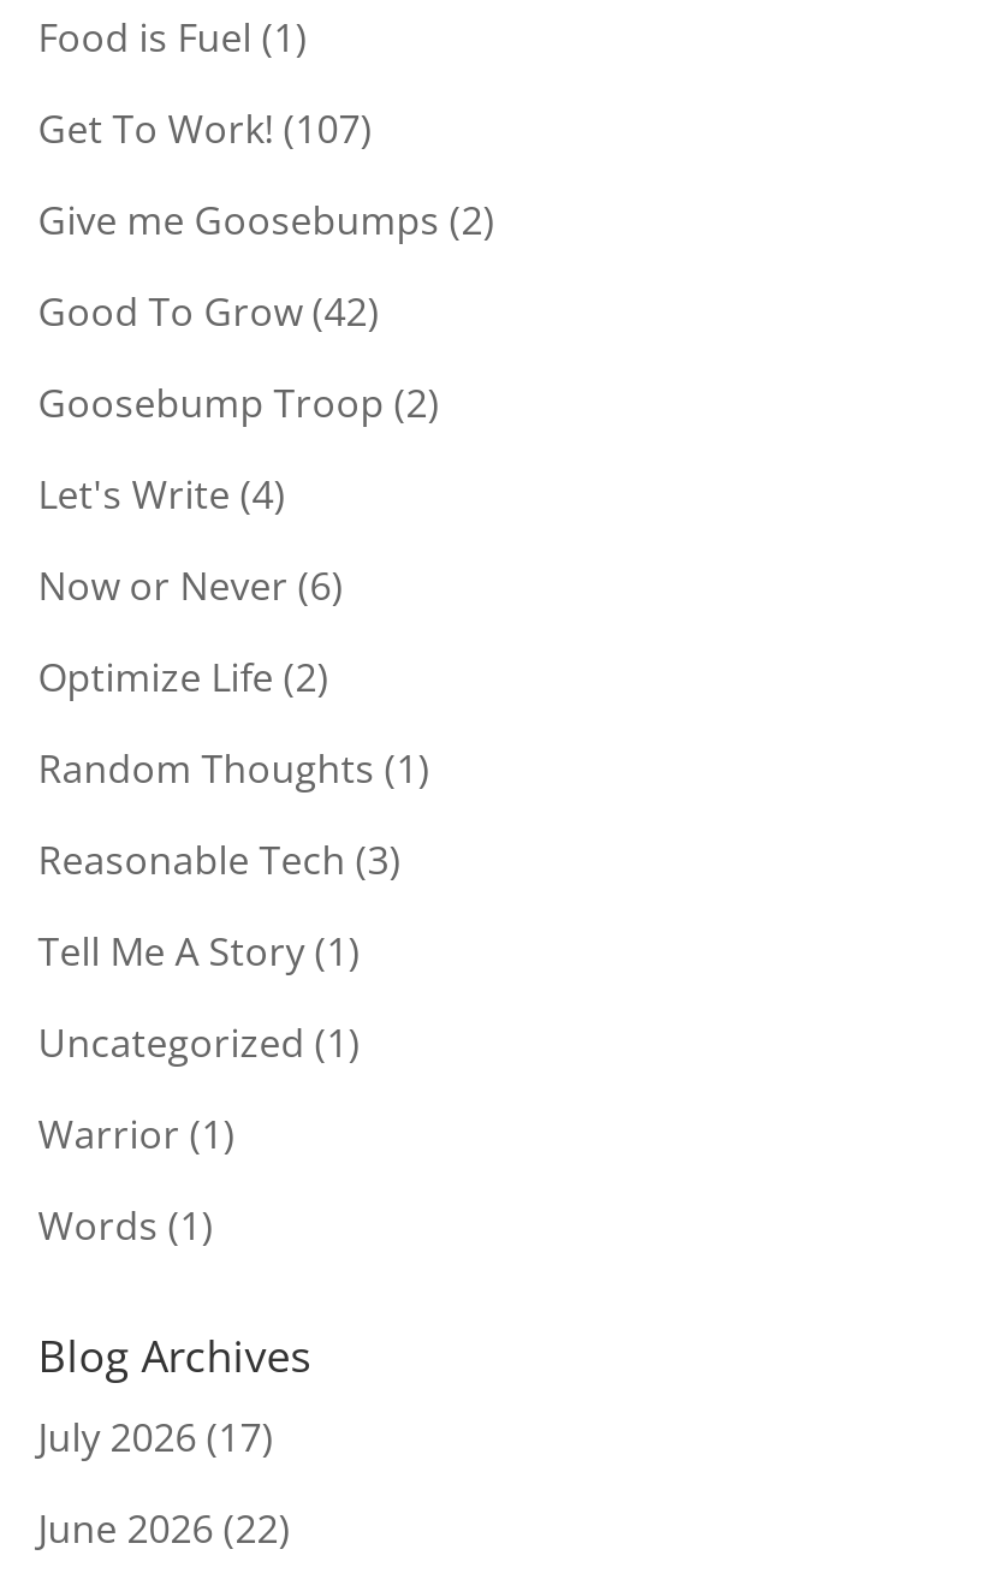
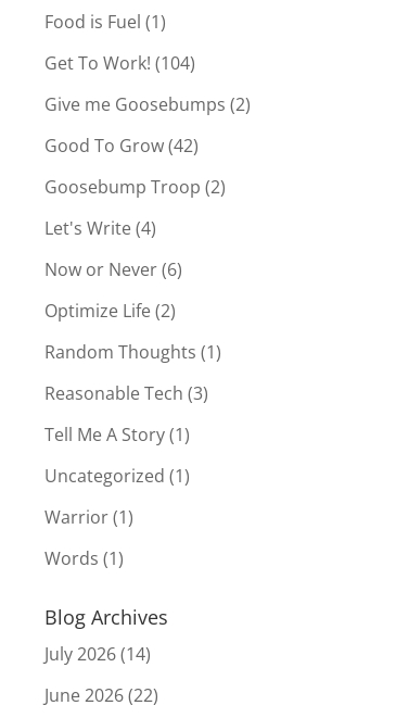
[38,102,372,155] Get To Work! (107) -> [44,51,195,75] Get To Work! (104)
[38,1411,274,1464] July 2026 (17) -> [44,642,151,666] July 2026 (14)

